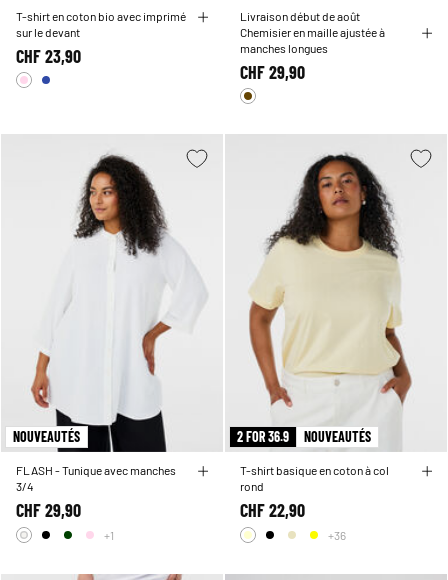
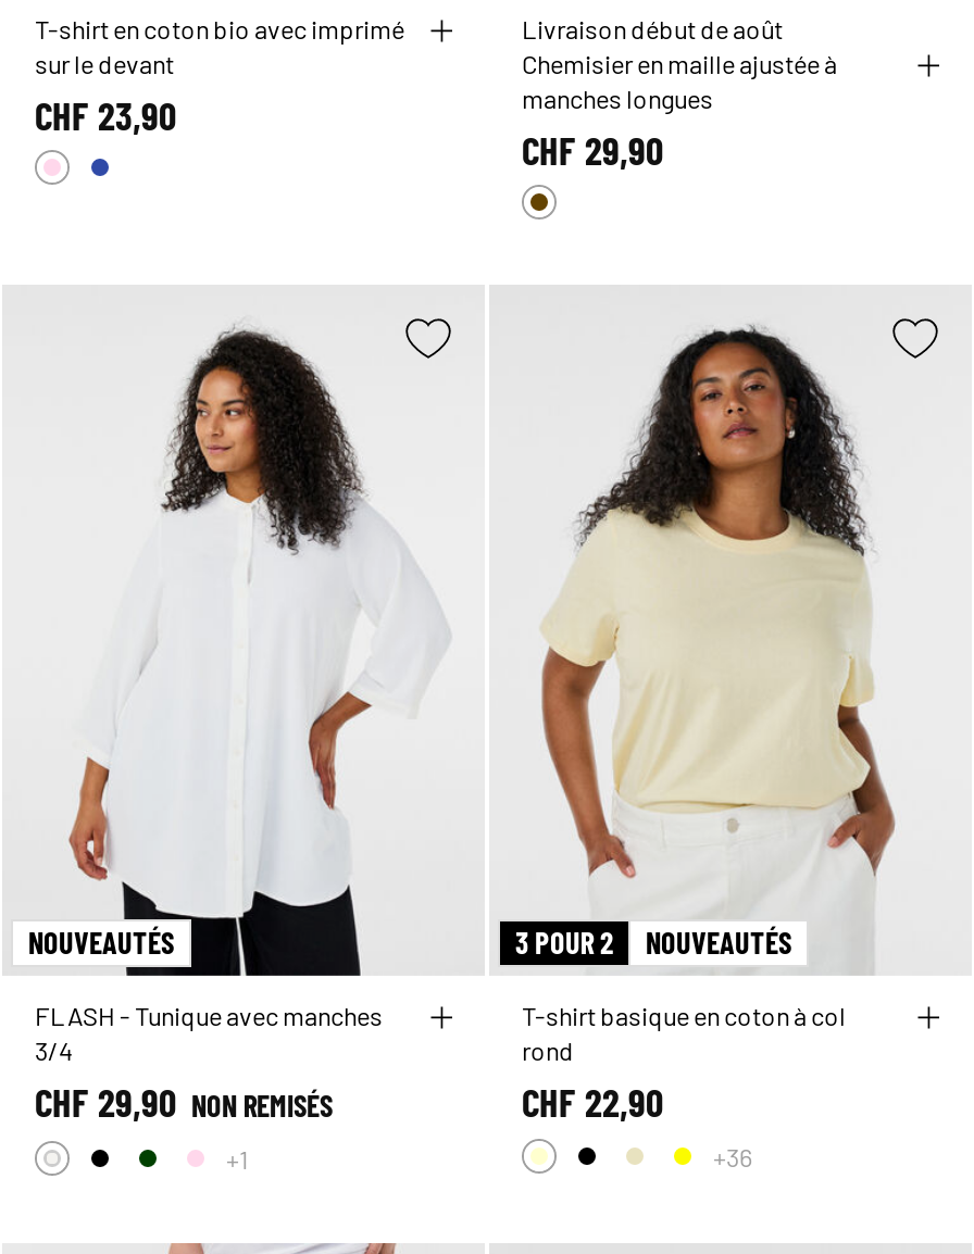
[237,428,371,445] 2 FOR 36.9 NOUVEAUTÉS -> [515,924,791,961] 3 POUR 2 NOUVEAUTÉS
[16,499,81,521] CHF 29,90 -> [35,1078,333,1126] CHF 29,90 NON REMISÉS

